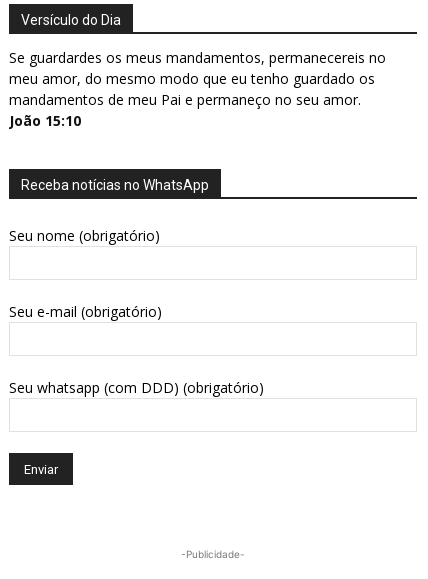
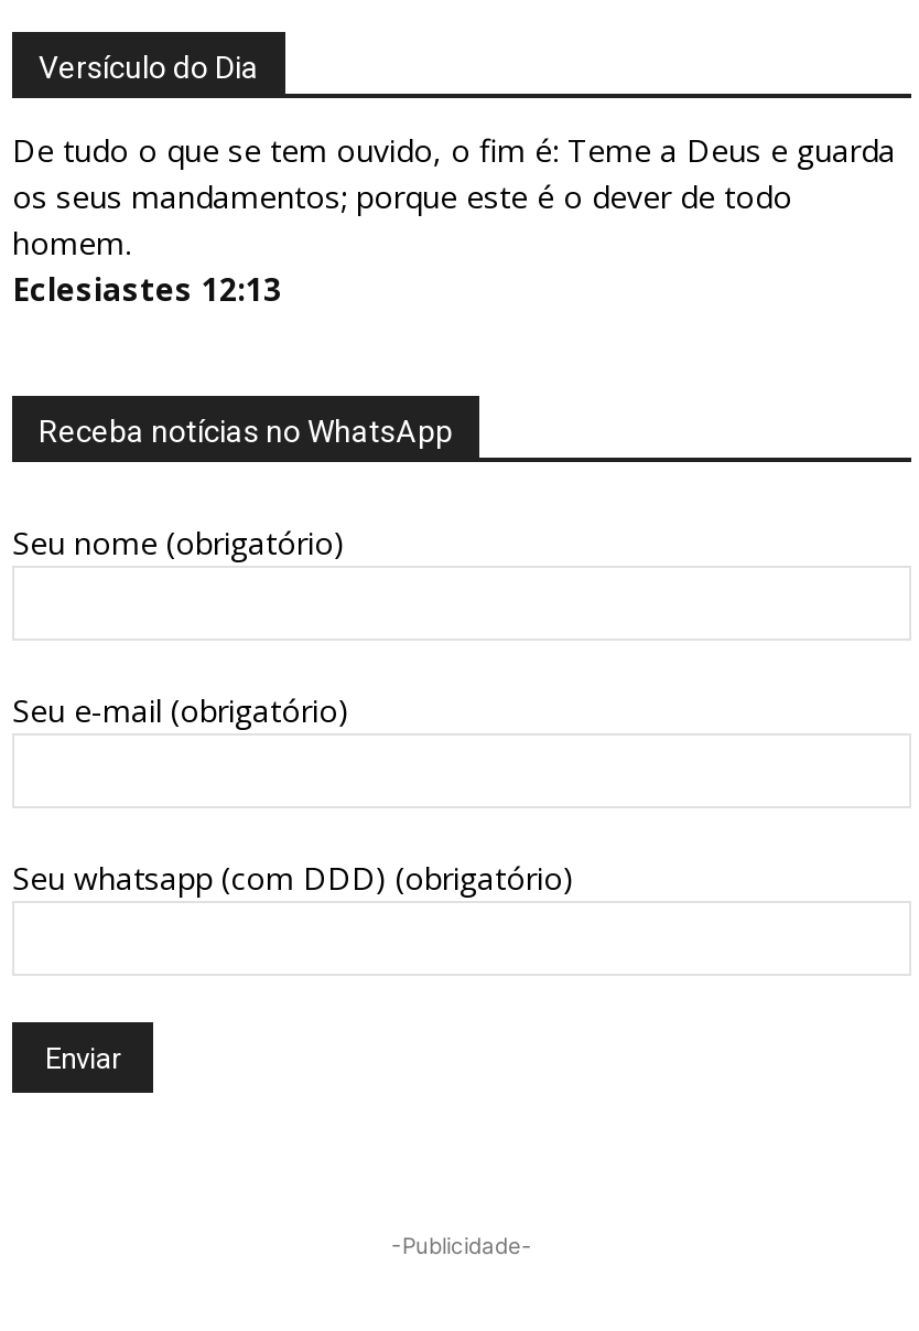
[9,48,386,130] Se guardardes os meus mandamentos, permanecereis no | meu amor, do mesmo modo que eu tenho guardado os | mandamentos de meu Pai e permaneço no seu amor. | João 15:10 -> [12,130,896,311] De tudo o que se tem ouvido, o fim é: Teme a Deus e guarda | os seus mandamentos; porque este é o dever de todo | homem. | Eclesiastes 12:13

